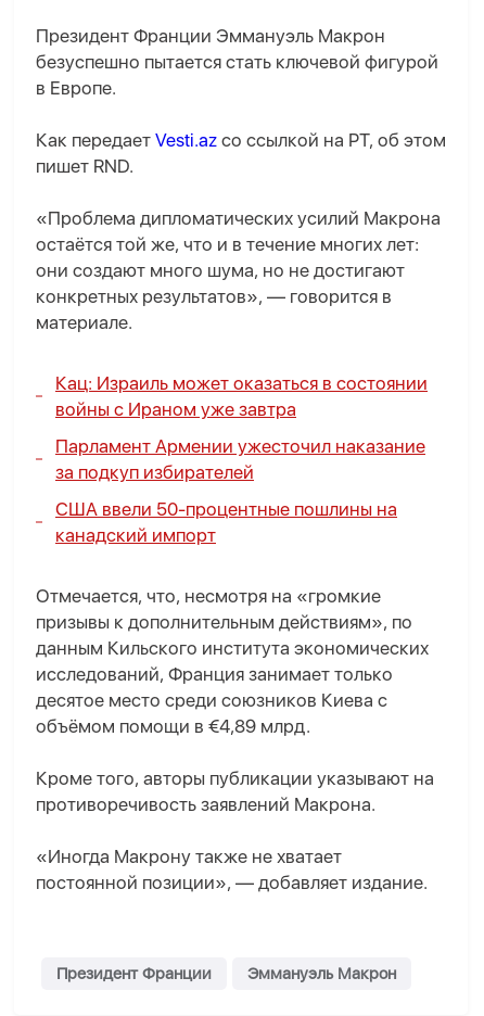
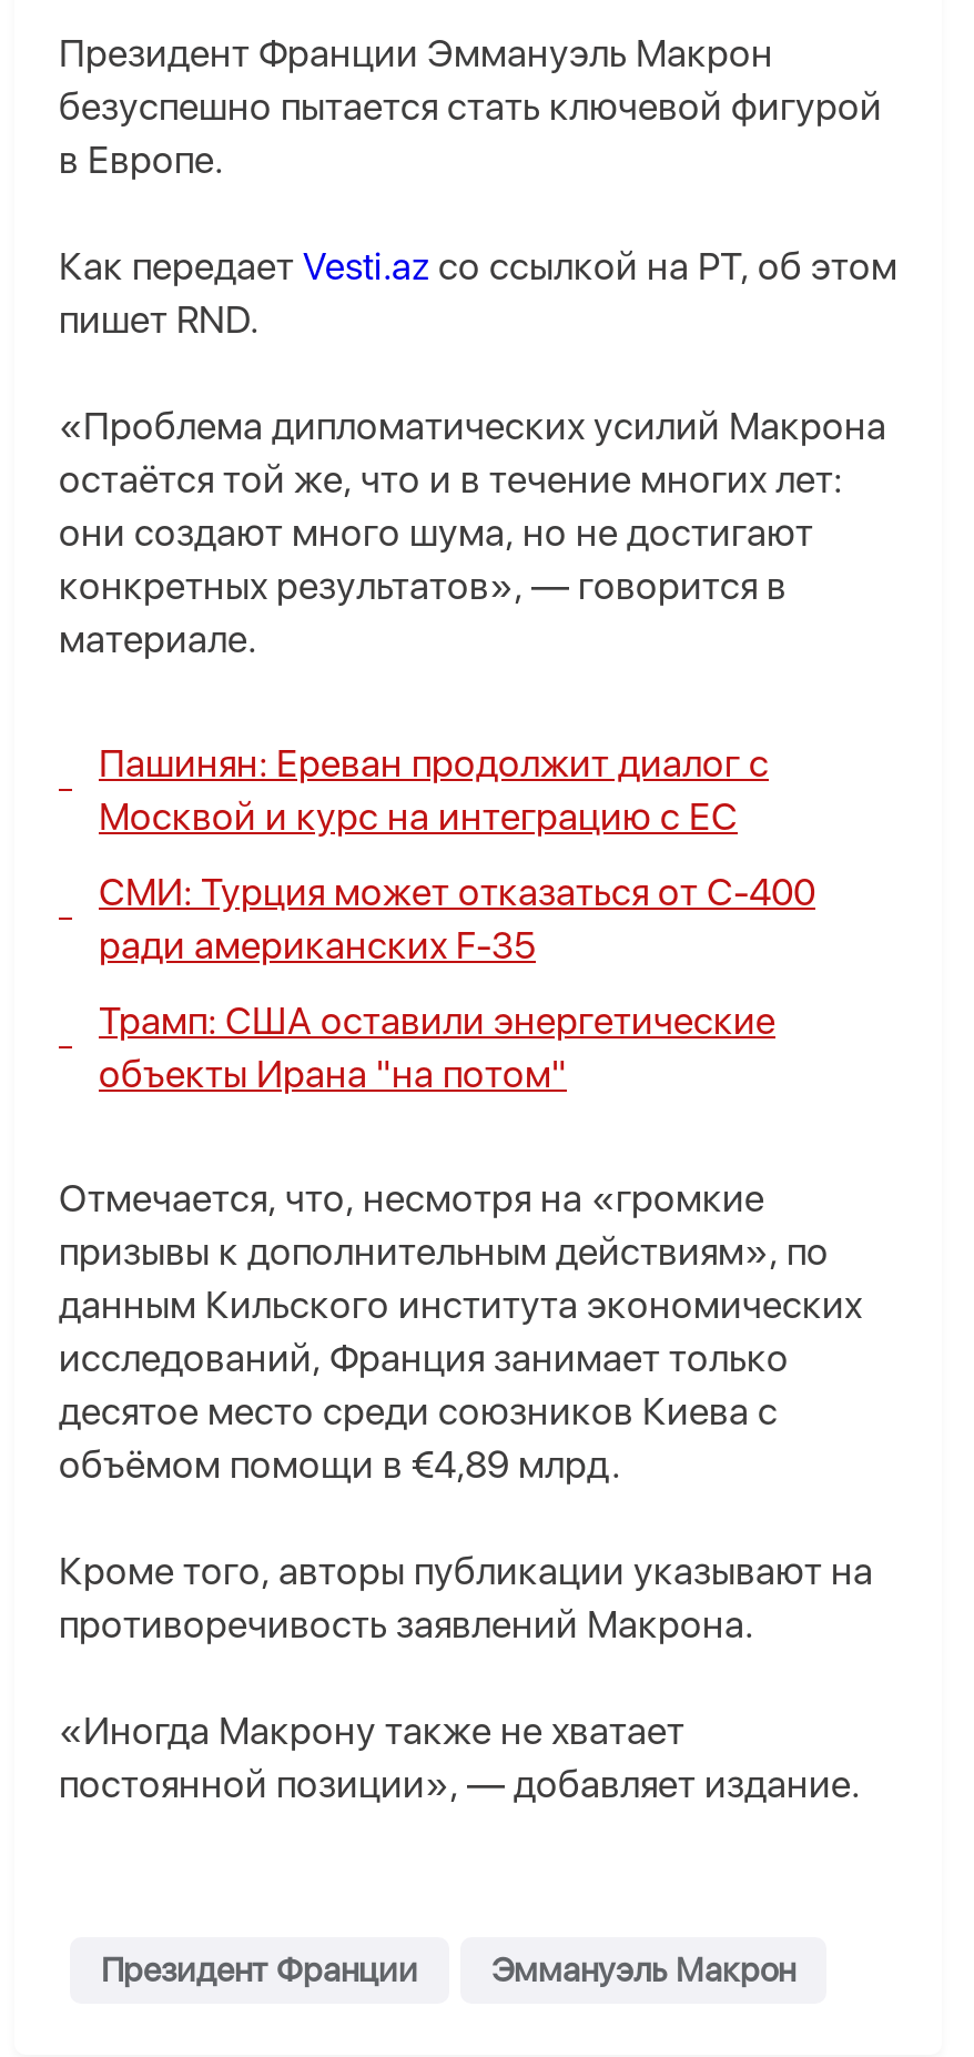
[55,373,428,420] Кац: Израиль может оказаться в состоянии | войны с Ираном уже завтра -> [99,742,769,839] Пашинян: Ереван продолжит диалог с | Москвой и курс на интеграцию с ЕС
[55,436,425,483] Парламент Армении ужесточил наказание | за подкуп избирателей -> [99,871,815,968] СМИ: Турция может отказаться от С-400 | ради американских F-35
[55,499,397,546] США ввели 50-процентные пошлины на | канадский импорт -> [99,999,775,1097] Трамп: США оставили энергетические | объекты Ирана "на потом"

